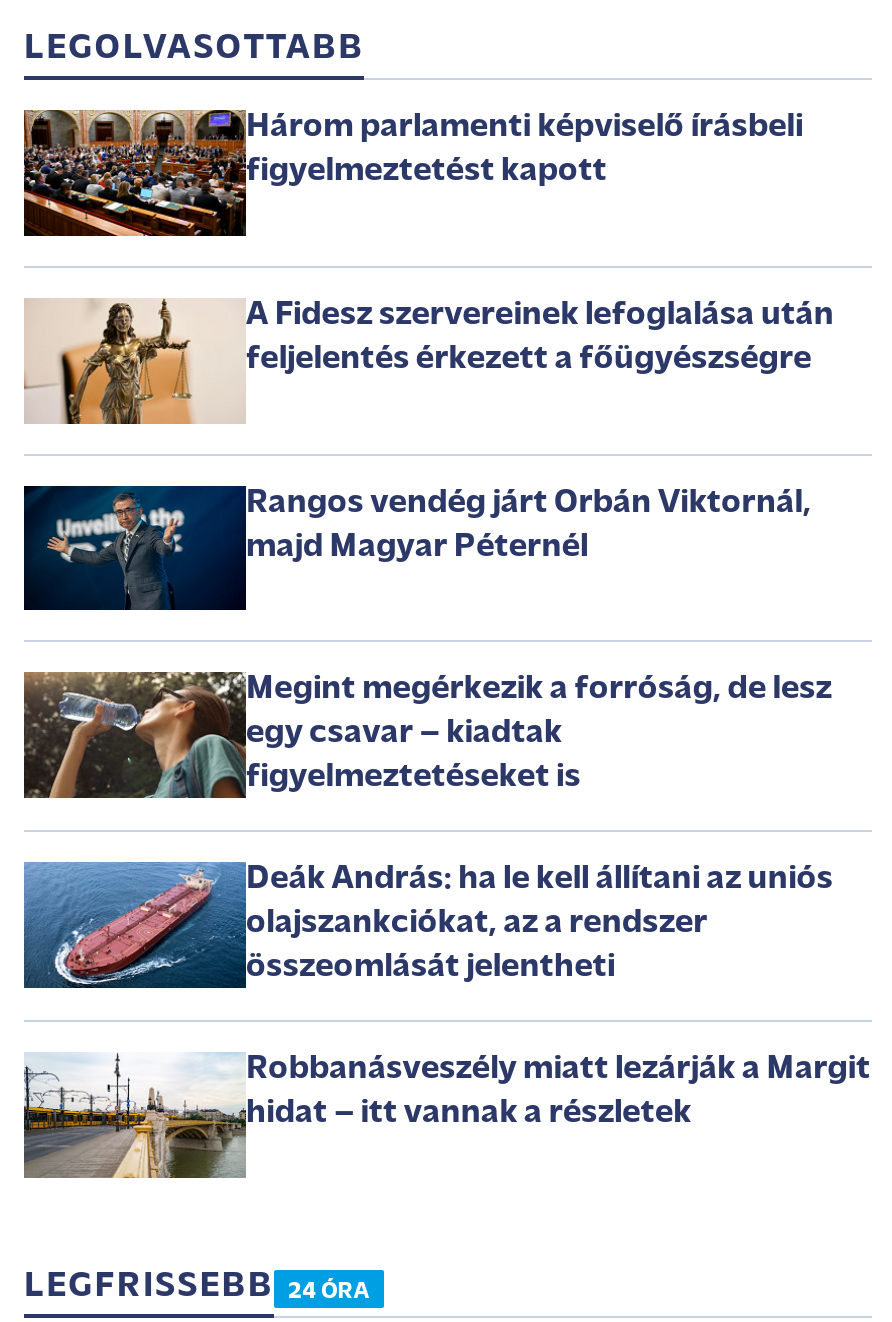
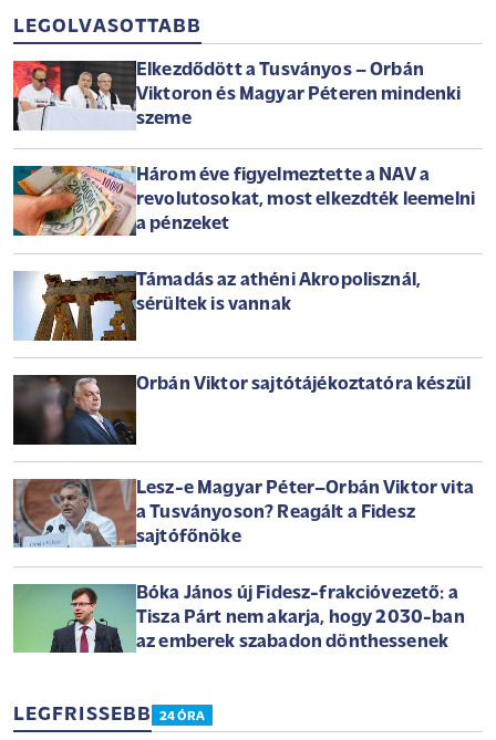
[22,108,803,238] [image] | Három parlamenti képviselő írásbeli | figyelmeztetést kapott -> [12,60,461,131] [image] | Elkezdődött a Tusványos – Orbán | Viktoron és Magyar Péteren mindenki | szeme
[24,298,834,426] [image] | A Fidesz szervereinek lefoglalása után | feljelentés érkezett a főügyészségre -> [12,165,475,237] [image] | Három éve figyelmeztette a NAV a | revolutosokat, most elkezdték leemelni | a pénzeket
[22,484,811,612] [image] | Rangos vendég járt Orbán Viktornál, | majd Magyar Péternél -> [13,271,421,342] [image] | Támadás az athéni Akropolisznál, | sérültek is vannak
[24,670,832,800] [image] | Megint megérkezik a forróság, de lesz | egy csavar – kiadtak | figyelmeztetéseket is -> [13,374,471,446] [image] | Orbán Viktor sajtótájékoztatóra készül
[22,860,833,990] [image] | Deák András: ha le kell állítani az uniós | olajszankciókat, az a rendszer | összeomlását jelentheti -> [12,478,474,548] [image] | Lesz-e Magyar Péter–Orbán Viktor vita | a Tusványoson? Reagált a Fidesz | sajtófőnöke
[22,1052,870,1180] [image] | Robbanásveszély miatt lezárják a Margit | hidat – itt vannak a részletek -> [12,583,465,654] [image] | Bóka János új Fidesz-frakcióvezető: a | Tisza Párt nem akarja, hogy 2030-ban | az emberek szabadon dönthessenek

